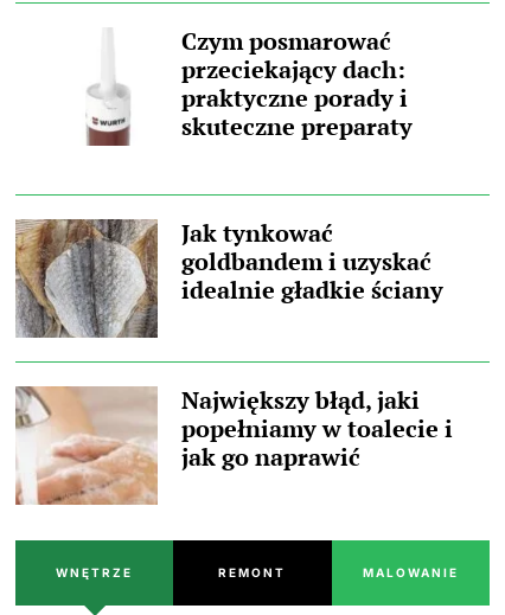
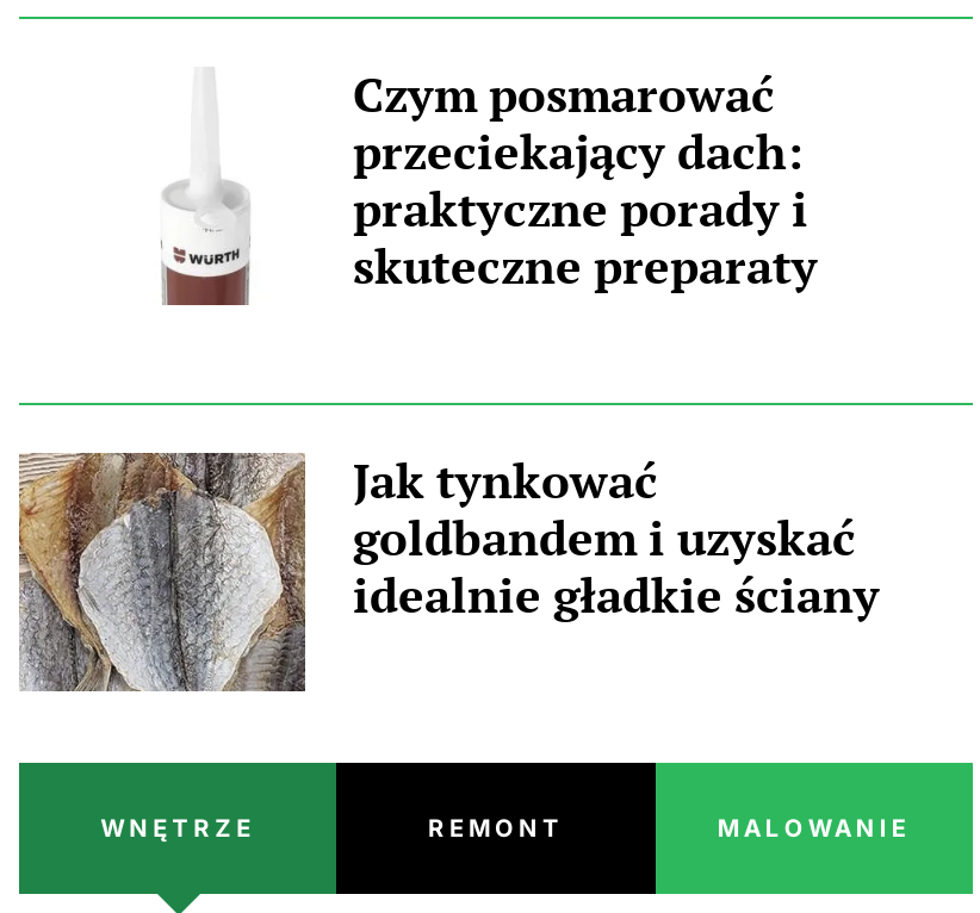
[15,384,453,505] [image] | Największy błąd, jaki | popełniamy w toalecie i | jak go naprawić -> none

